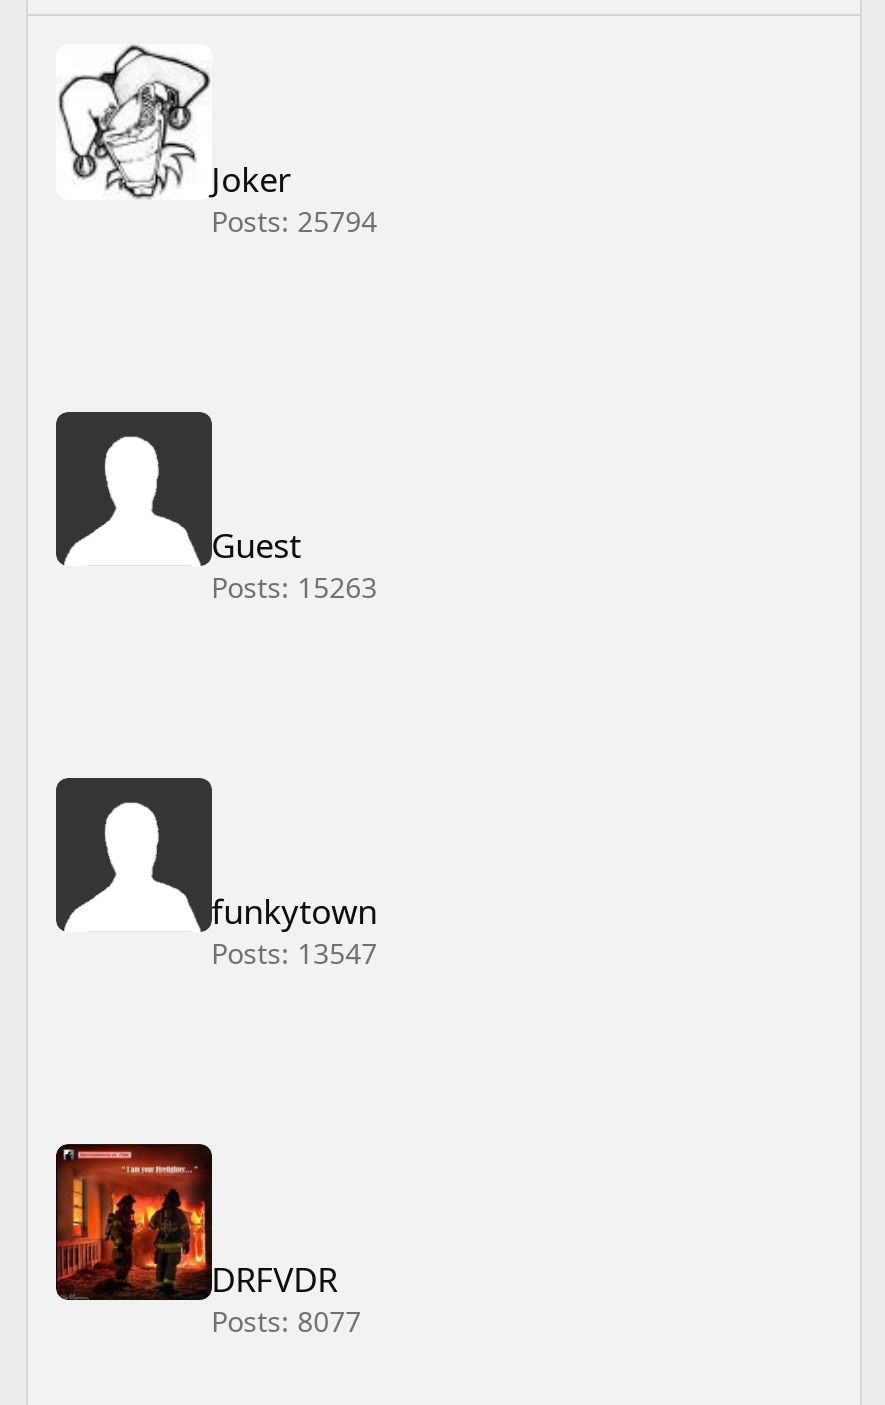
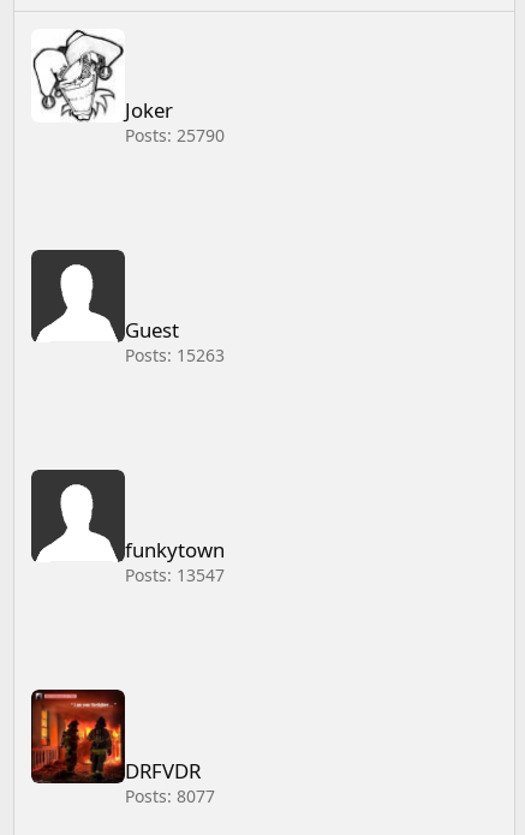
[211,202,377,240] Posts: 25794 -> [124,124,224,147] Posts: 25790

